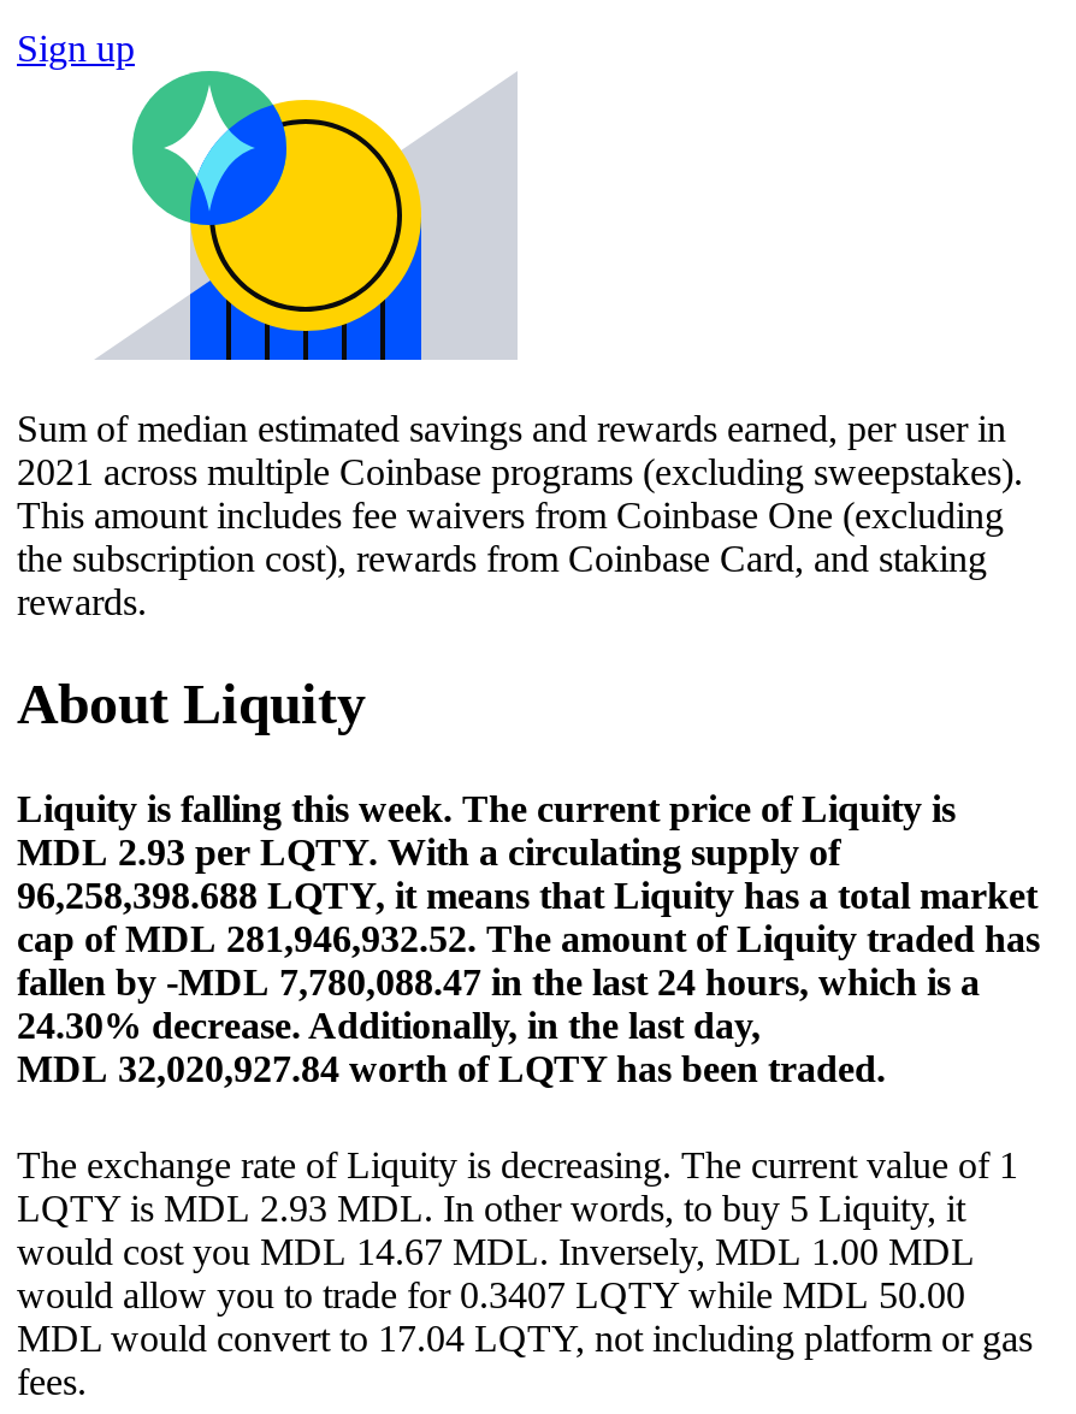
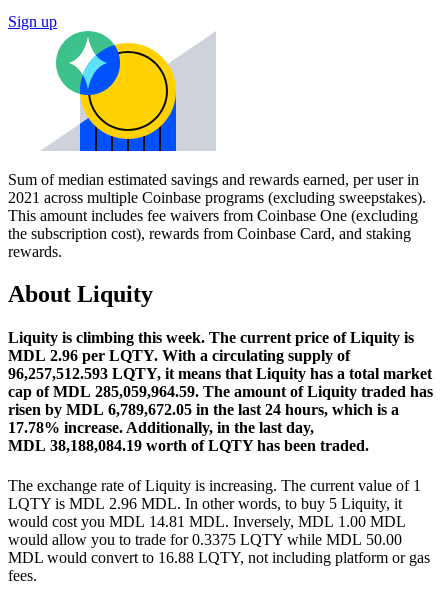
[17,789,956,830] Liquity is falling this week. The current price of Liquity is -> [8,329,414,346] Liquity is climbing this week. The current price of Liquity is
[17,832,840,873] MDL 2.93 per LQTY. With a circulating supply of -> [8,347,350,364] MDL 2.96 per LQTY. With a circulating supply of
[17,875,1037,916] 96,258,398.688 LQTY, it means that Liquity has a total market -> [8,365,432,382] 96,257,512.593 LQTY, it means that Liquity has a total market
[17,919,1040,960] cap of MDL 281,946,932.52. The amount of Liquity traded has -> [8,383,433,400] cap of MDL 285,059,964.59. The amount of Liquity traded has
[17,962,980,1003] fallen by -MDL 7,780,088.47 in the last 24 hours, which is a -> [8,401,399,418] risen by MDL 6,789,672.05 in the last 24 hours, which is a
[17,1005,761,1046] 24.30% decrease. Additionally, in the last day, -> [8,419,314,436] 17.78% increase. Additionally, in the last day,
[17,1049,886,1090] MDL 32,020,927.84 worth of LQTY has been traded. -> [8,437,369,454] MDL 38,188,084.19 worth of LQTY has been traded.
[17,1143,1018,1184] The exchange rate of Liquity is decreasing. The current value of 1 -> [8,476,421,493] The exchange rate of Liquity is increasing. The current value of 1
[17,1187,965,1227] LQTY is MDL 2.93 MDL. In other words, to buy 5 Liquity, it -> [8,494,402,511] LQTY is MDL 2.96 MDL. In other words, to buy 5 Liquity, it
[17,1230,972,1271] would cost you MDL 14.67 MDL. Inversely, MDL 1.00 MDL -> [8,512,405,529] would cost you MDL 14.81 MDL. Inversely, MDL 1.00 MDL
[17,1273,965,1314] would allow you to trade for 0.3407 LQTY while MDL 50.00 -> [8,530,402,547] would allow you to trade for 0.3375 LQTY while MDL 50.00
[17,1317,1033,1357] MDL would convert to 17.04 LQTY, not including platform or gas -> [8,548,430,565] MDL would convert to 16.88 LQTY, not including platform or gas

